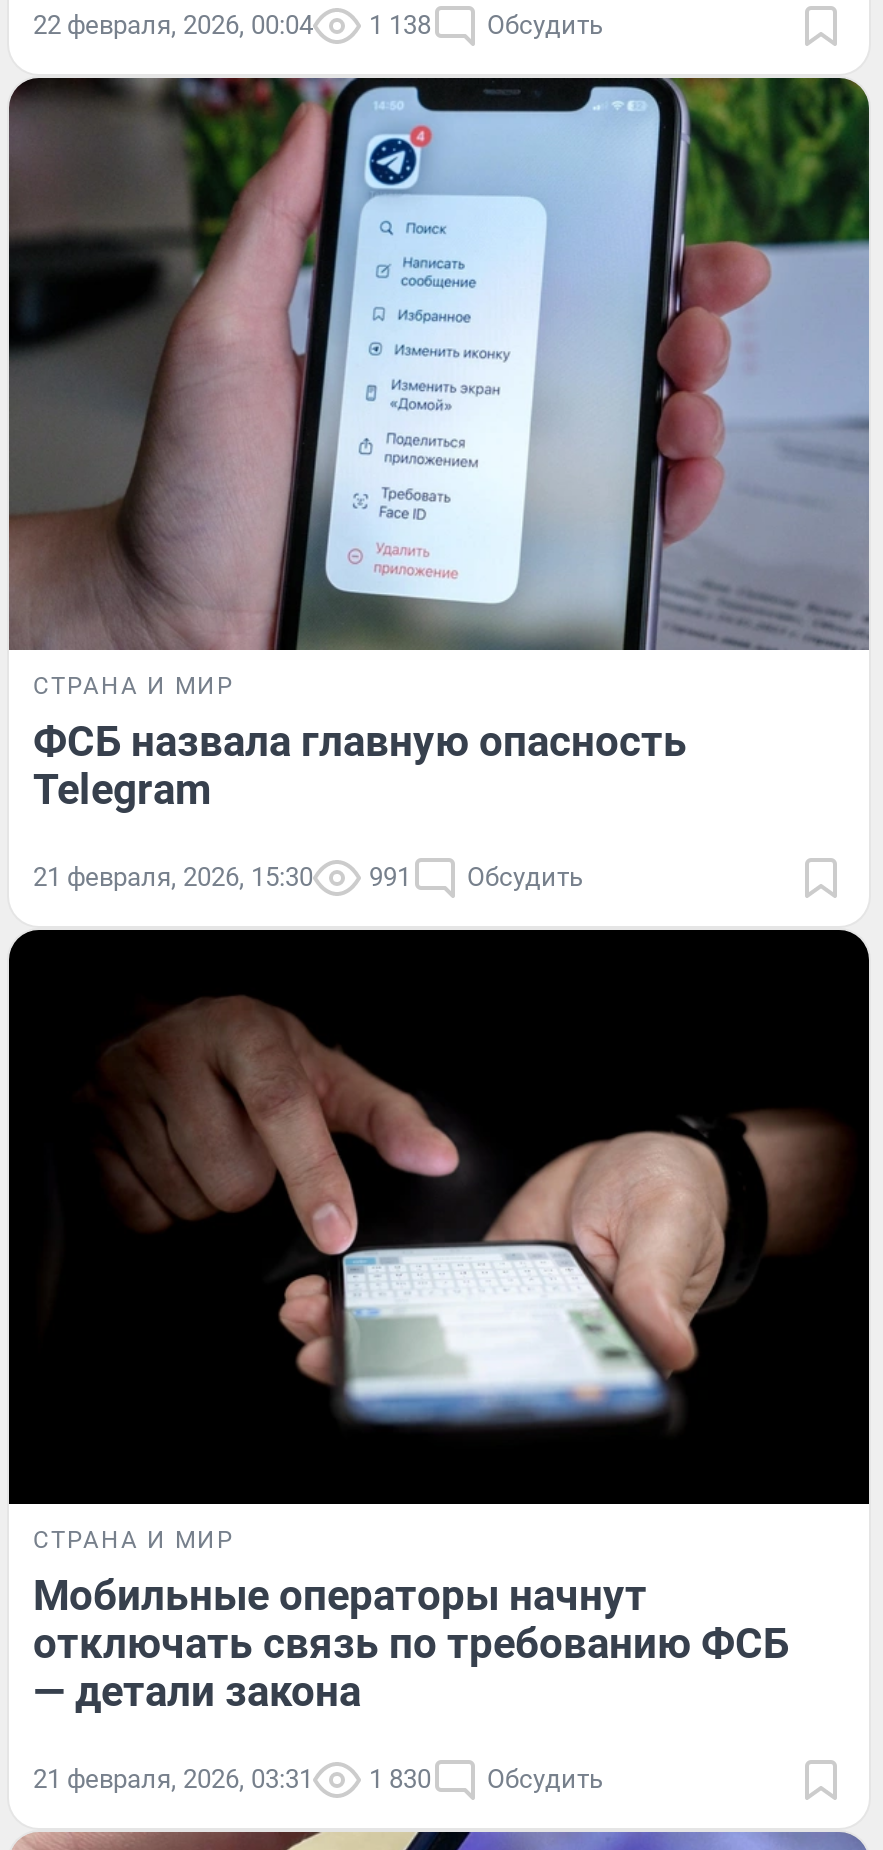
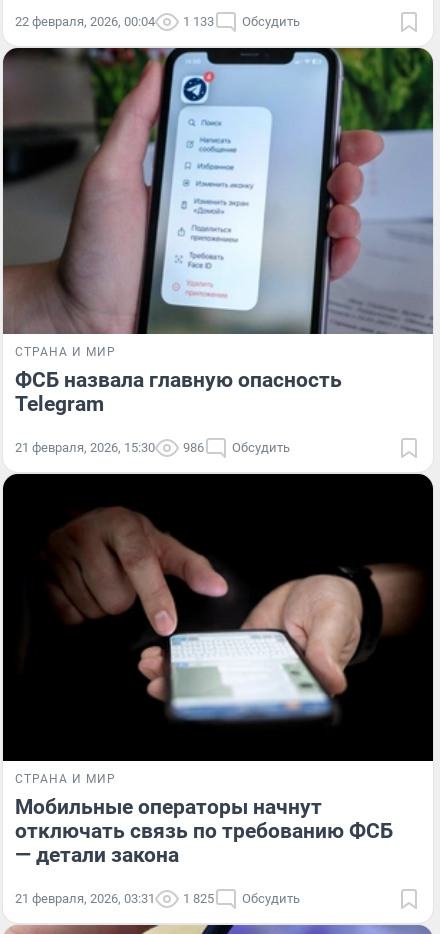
[33,9,603,39] 22 февраля, 2026, 00:04 1 138 Обсудить -> [15,14,300,29] 22 февраля, 2026, 00:04 1 133 Обсудить
[33,862,583,892] 21 февраля, 2026, 15:30 991 Обсудить -> [15,440,290,455] 21 февраля, 2026, 15:30 986 Обсудить
[33,1764,603,1794] 21 февраля, 2026, 03:31 1 830 Обсудить -> [15,891,300,906] 21 февраля, 2026, 03:31 1 825 Обсудить

